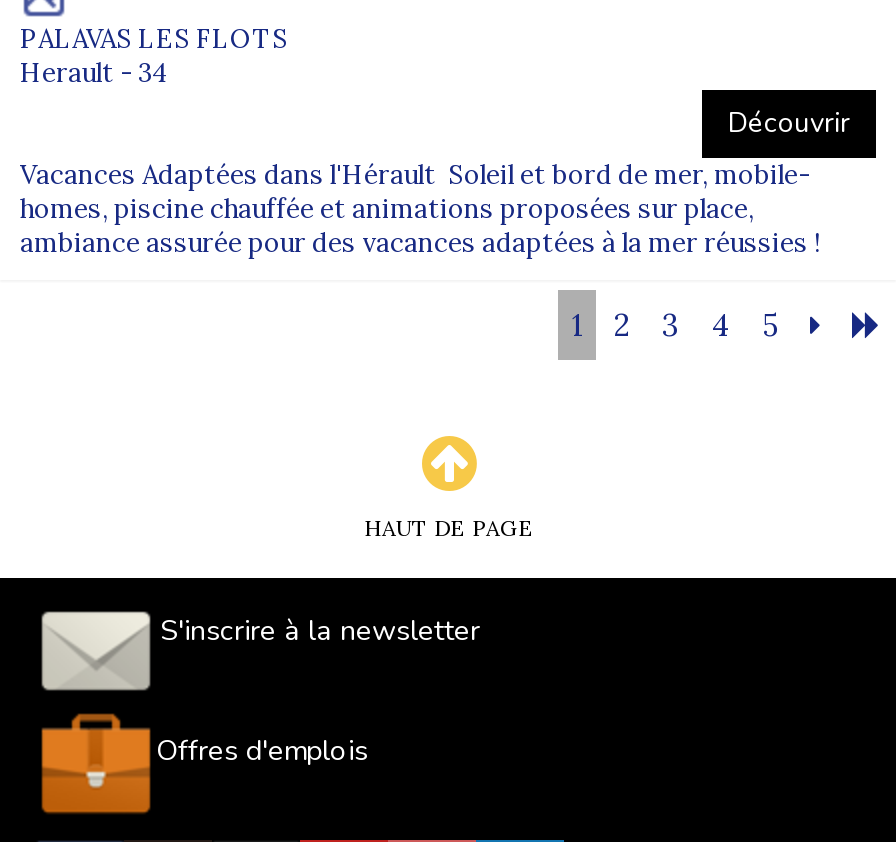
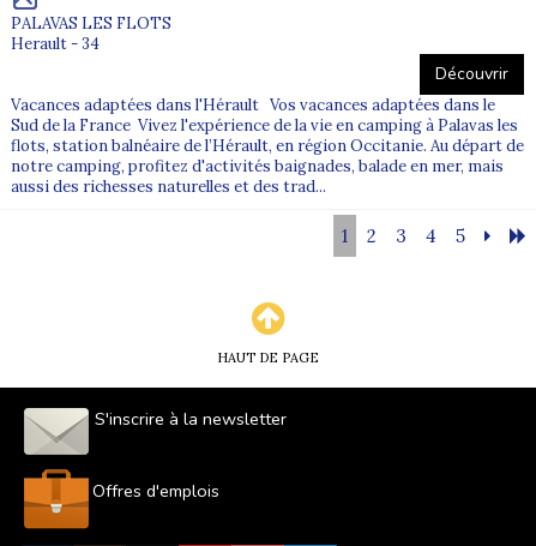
[20,158,820,260] Vacances Adaptées dans l'Hérault Soleil et bord de mer, mobile- | homes, piscine chauffée et animations proposées sur place, | ambiance assurée pour des vacances adaptées à la mer réussies ! -> [11,95,524,197] Vacances adaptées dans l'Hérault Vos vacances adaptées dans le | Sud de la France Vivez l'expérience de la vie en camping à Palavas les | flots, station balnéaire de l’Hérault, en région Occitanie. Au départ de | notre camping, profitez d'activités baignades, balade en mer, mais | aussi des richesses naturelles et des trad...

